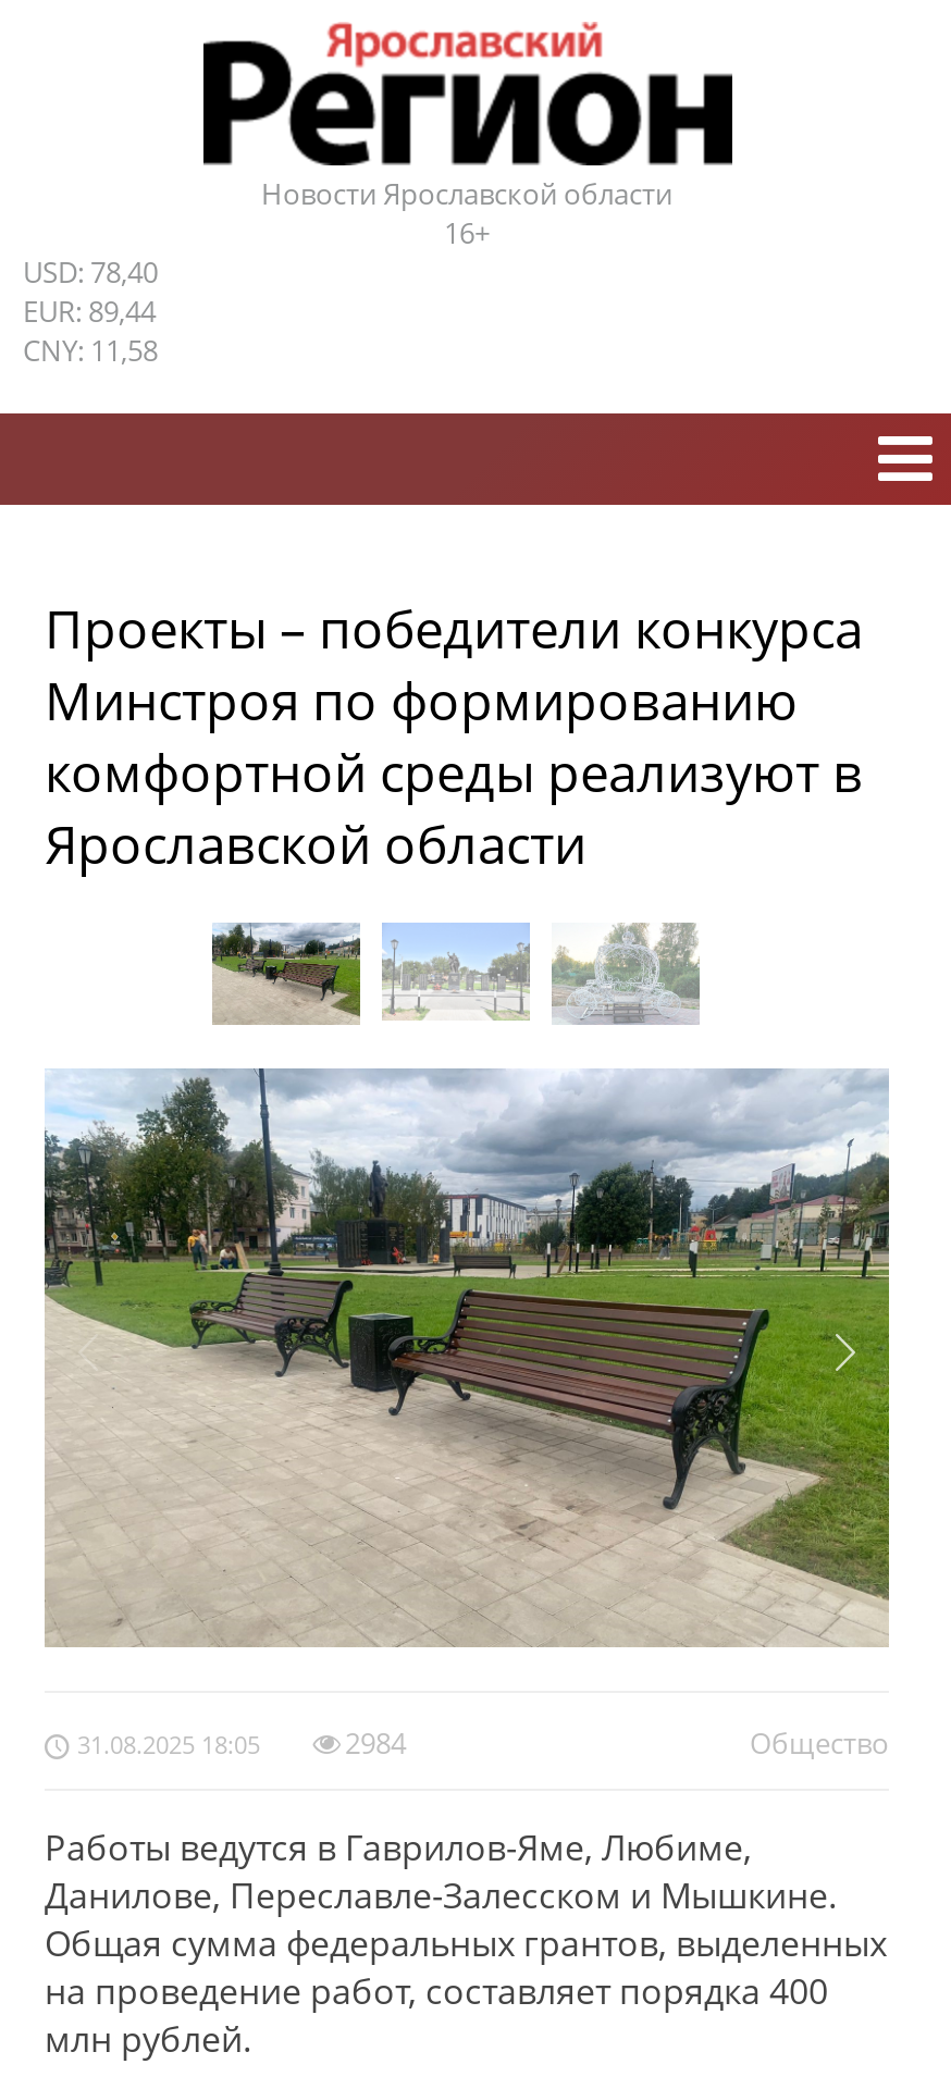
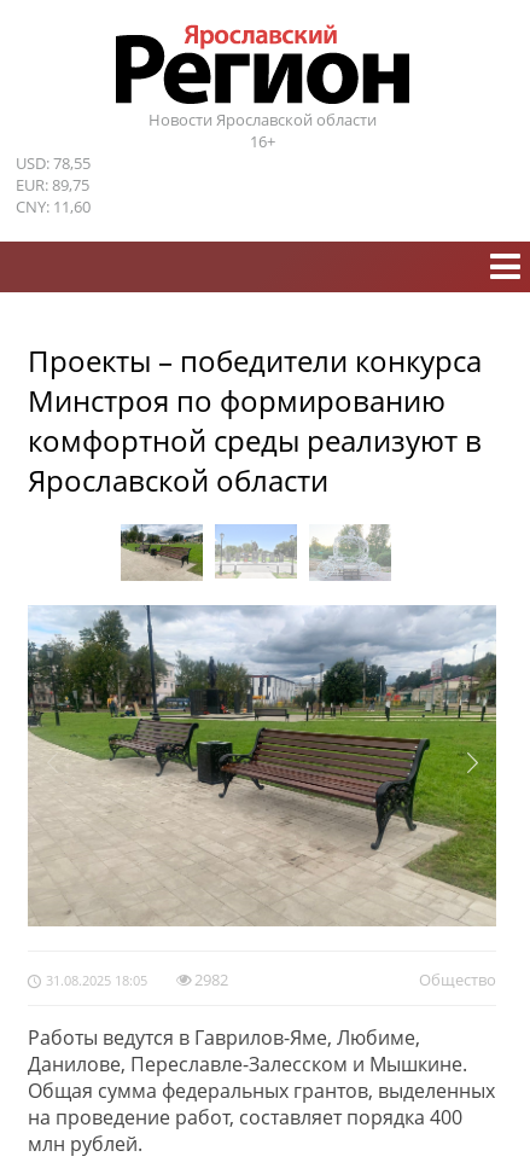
[23,252,158,292] USD: 78,40 -> [16,152,91,174] USD: 78,55
[23,292,156,331] EUR: 89,44 -> [16,174,89,196] EUR: 89,75
[23,331,158,370] CNY: 11,58 -> [16,196,91,217] CNY: 11,60
[345,1723,406,1763] 2984 -> [194,969,228,990] 2982

